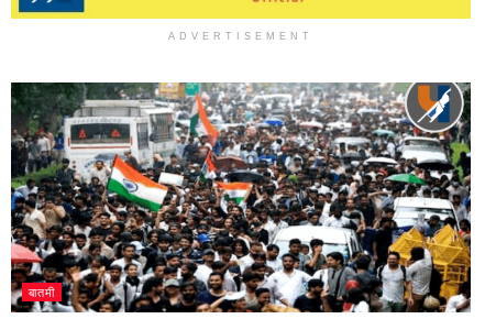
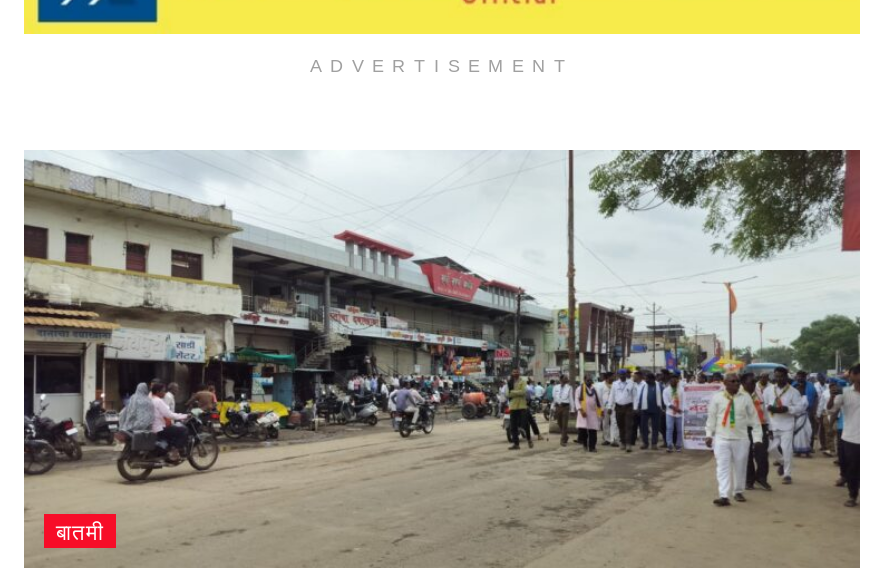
[10,81,472,313] [image] -> [22,150,862,570] [image]

